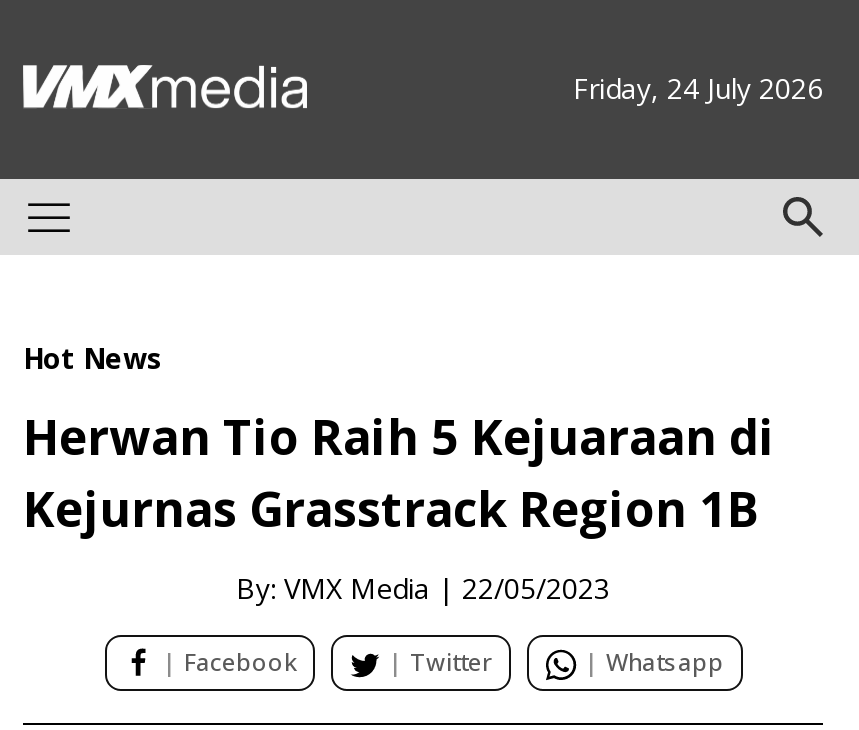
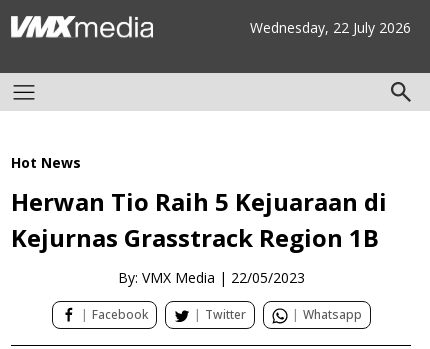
[573,68,823,106] Friday, 24 July 2026 -> [250,17,411,36] Wednesday, 22 July 2026

